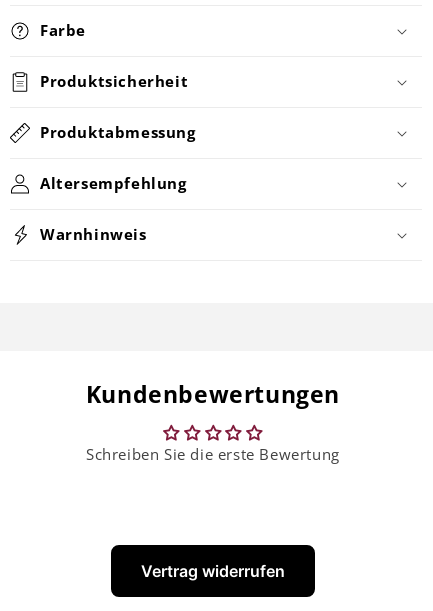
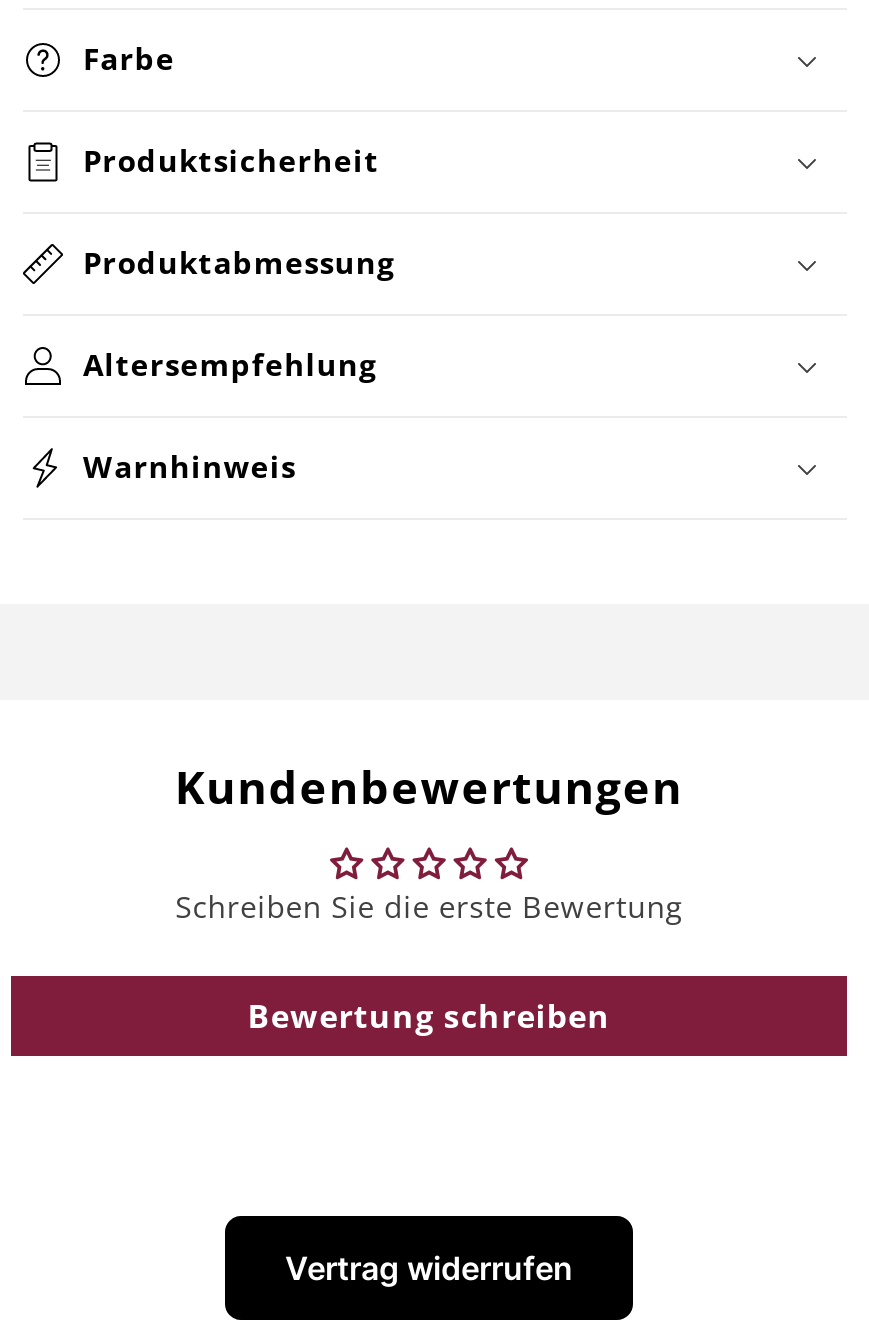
none -> [248,994,610,1038] Bewertung schreiben

